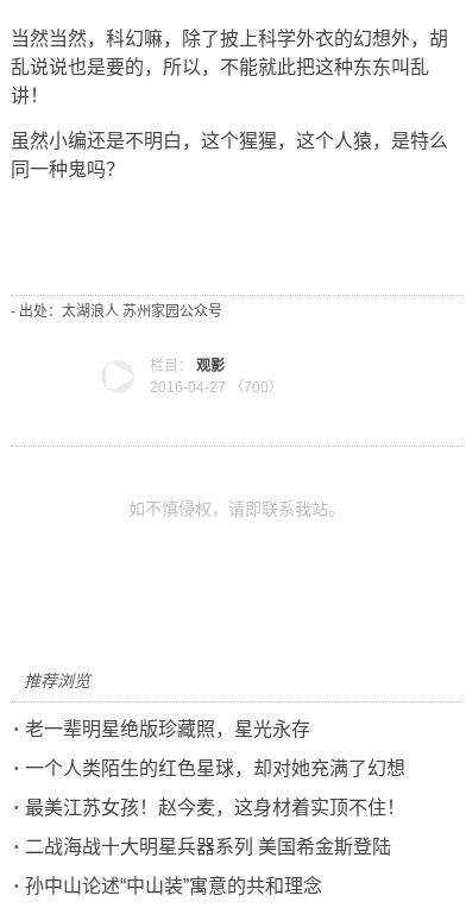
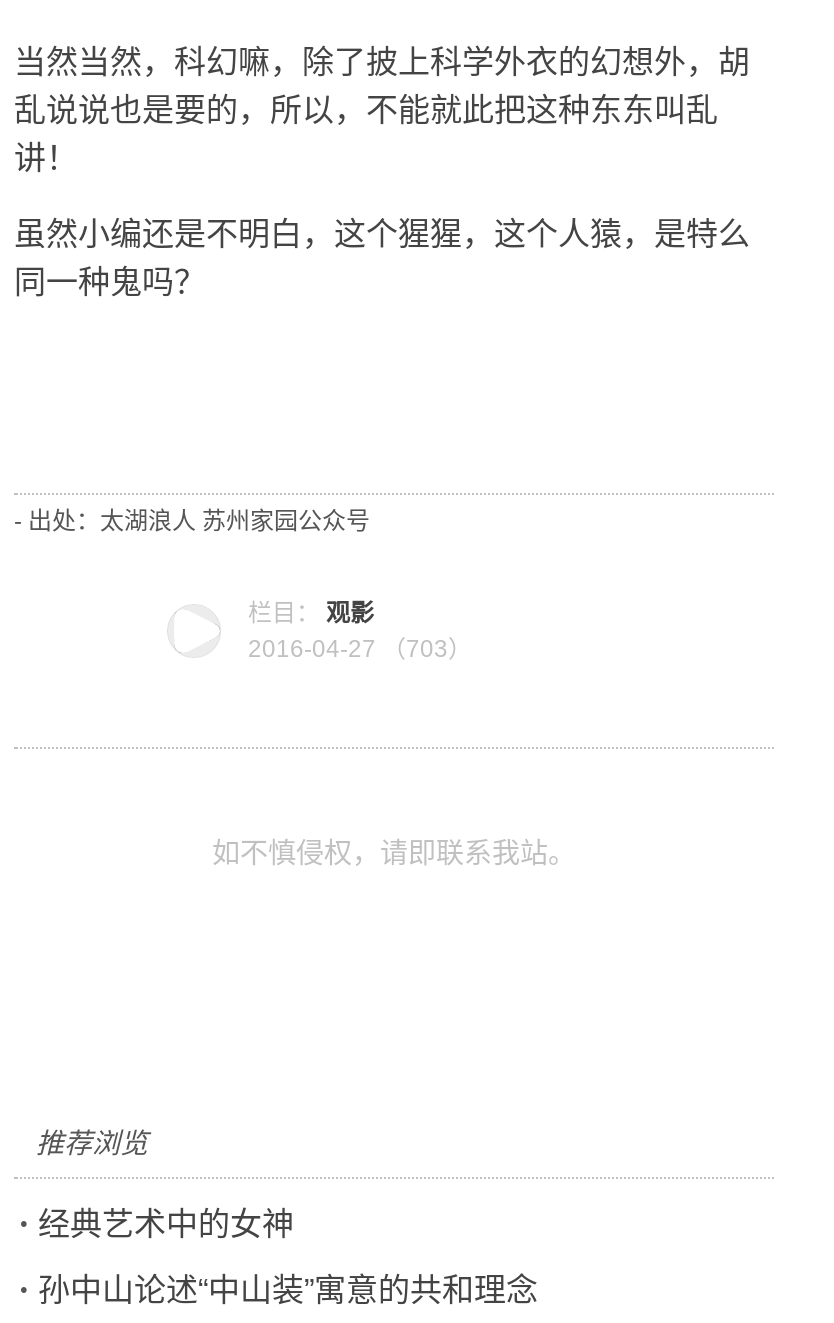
[150,379,283,396] 2016-04-27 （700） -> [248,635,472,663] 2016-04-27 （703）
[13,718,405,858] · 老一辈明星绝版珍藏照，星光永存 | · 一个人类陌生的红色星球，却对她充满了幻想 | · 最美江苏女孩！赵今麦，这身材着实顶不住！ | · 二战海战十大明星兵器系列 美国希金斯登陆 -> [18,1205,294,1243] · 经典艺术中的女神

